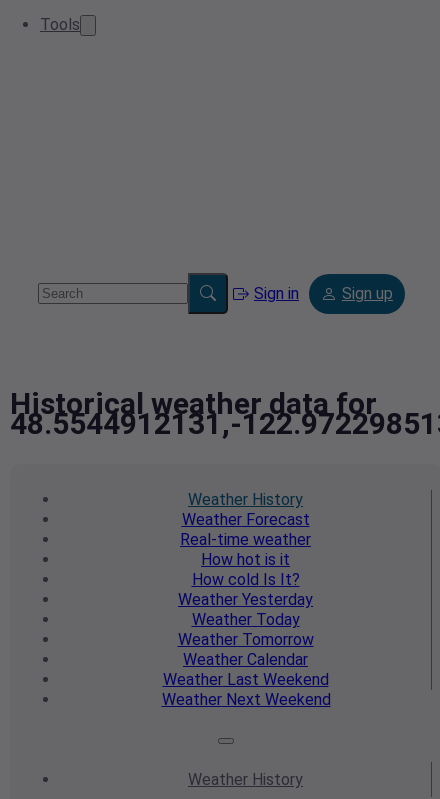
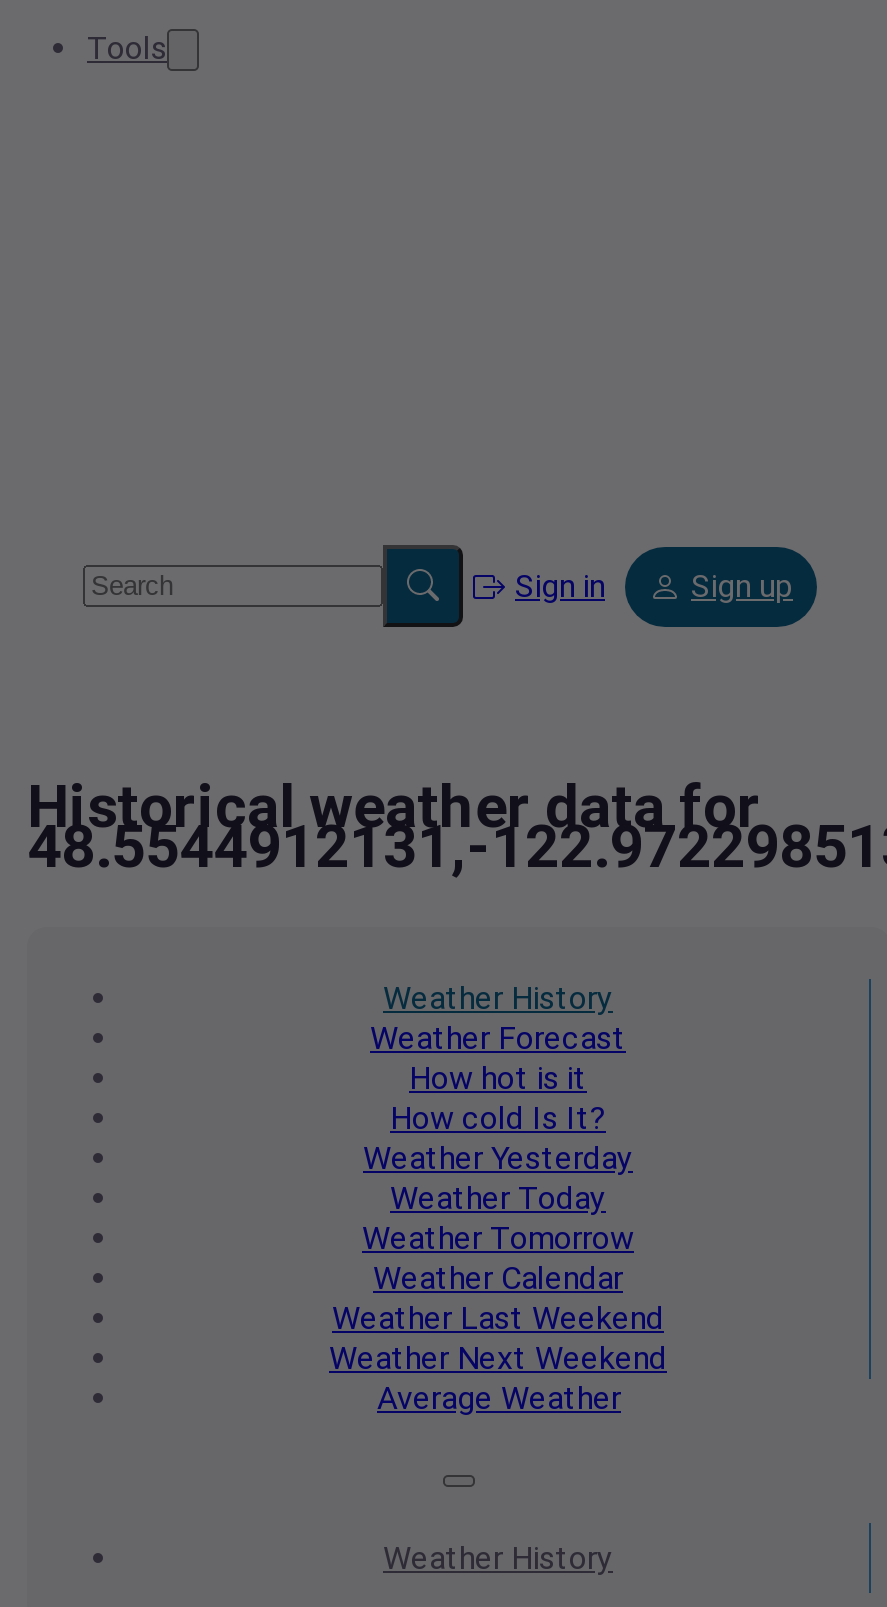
[180,530,311,549] Real-time weather -> none
moved [161,550,330,709] -> [329,1059,667,1377]: How hot is it | How cold Is It? | Weather Yesterday | Weather Today | Weather Tomorrow | Weather Calendar | Weather Last Weekend | Weather Next Weekend
none -> [377,1379,621,1417] Average Weather

